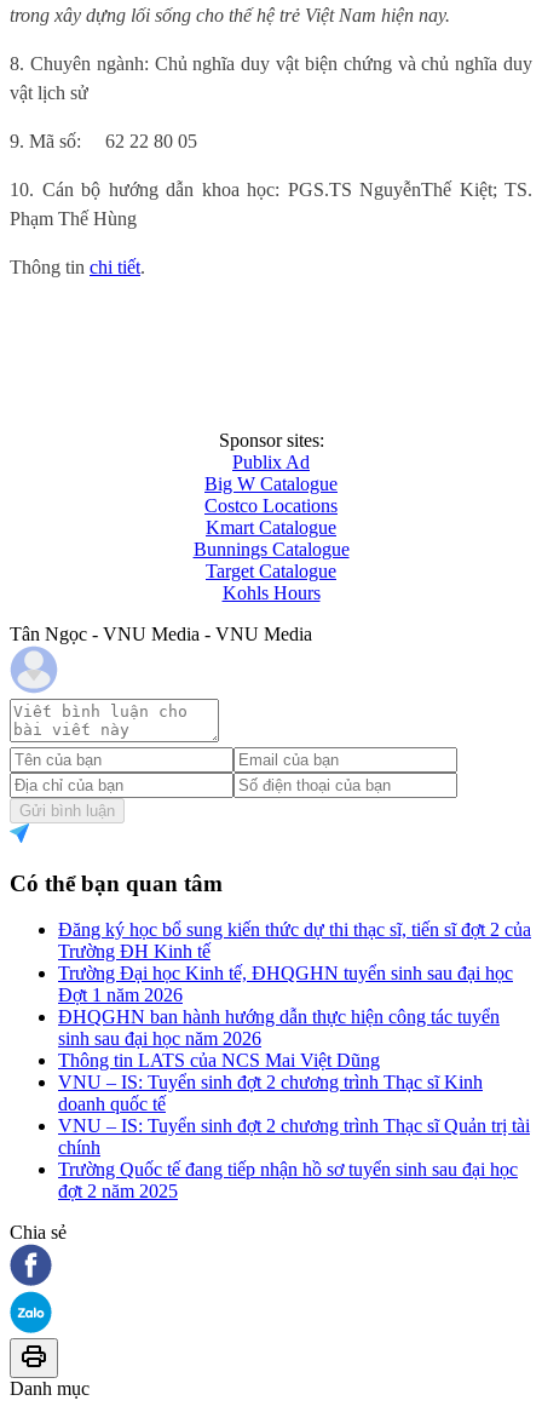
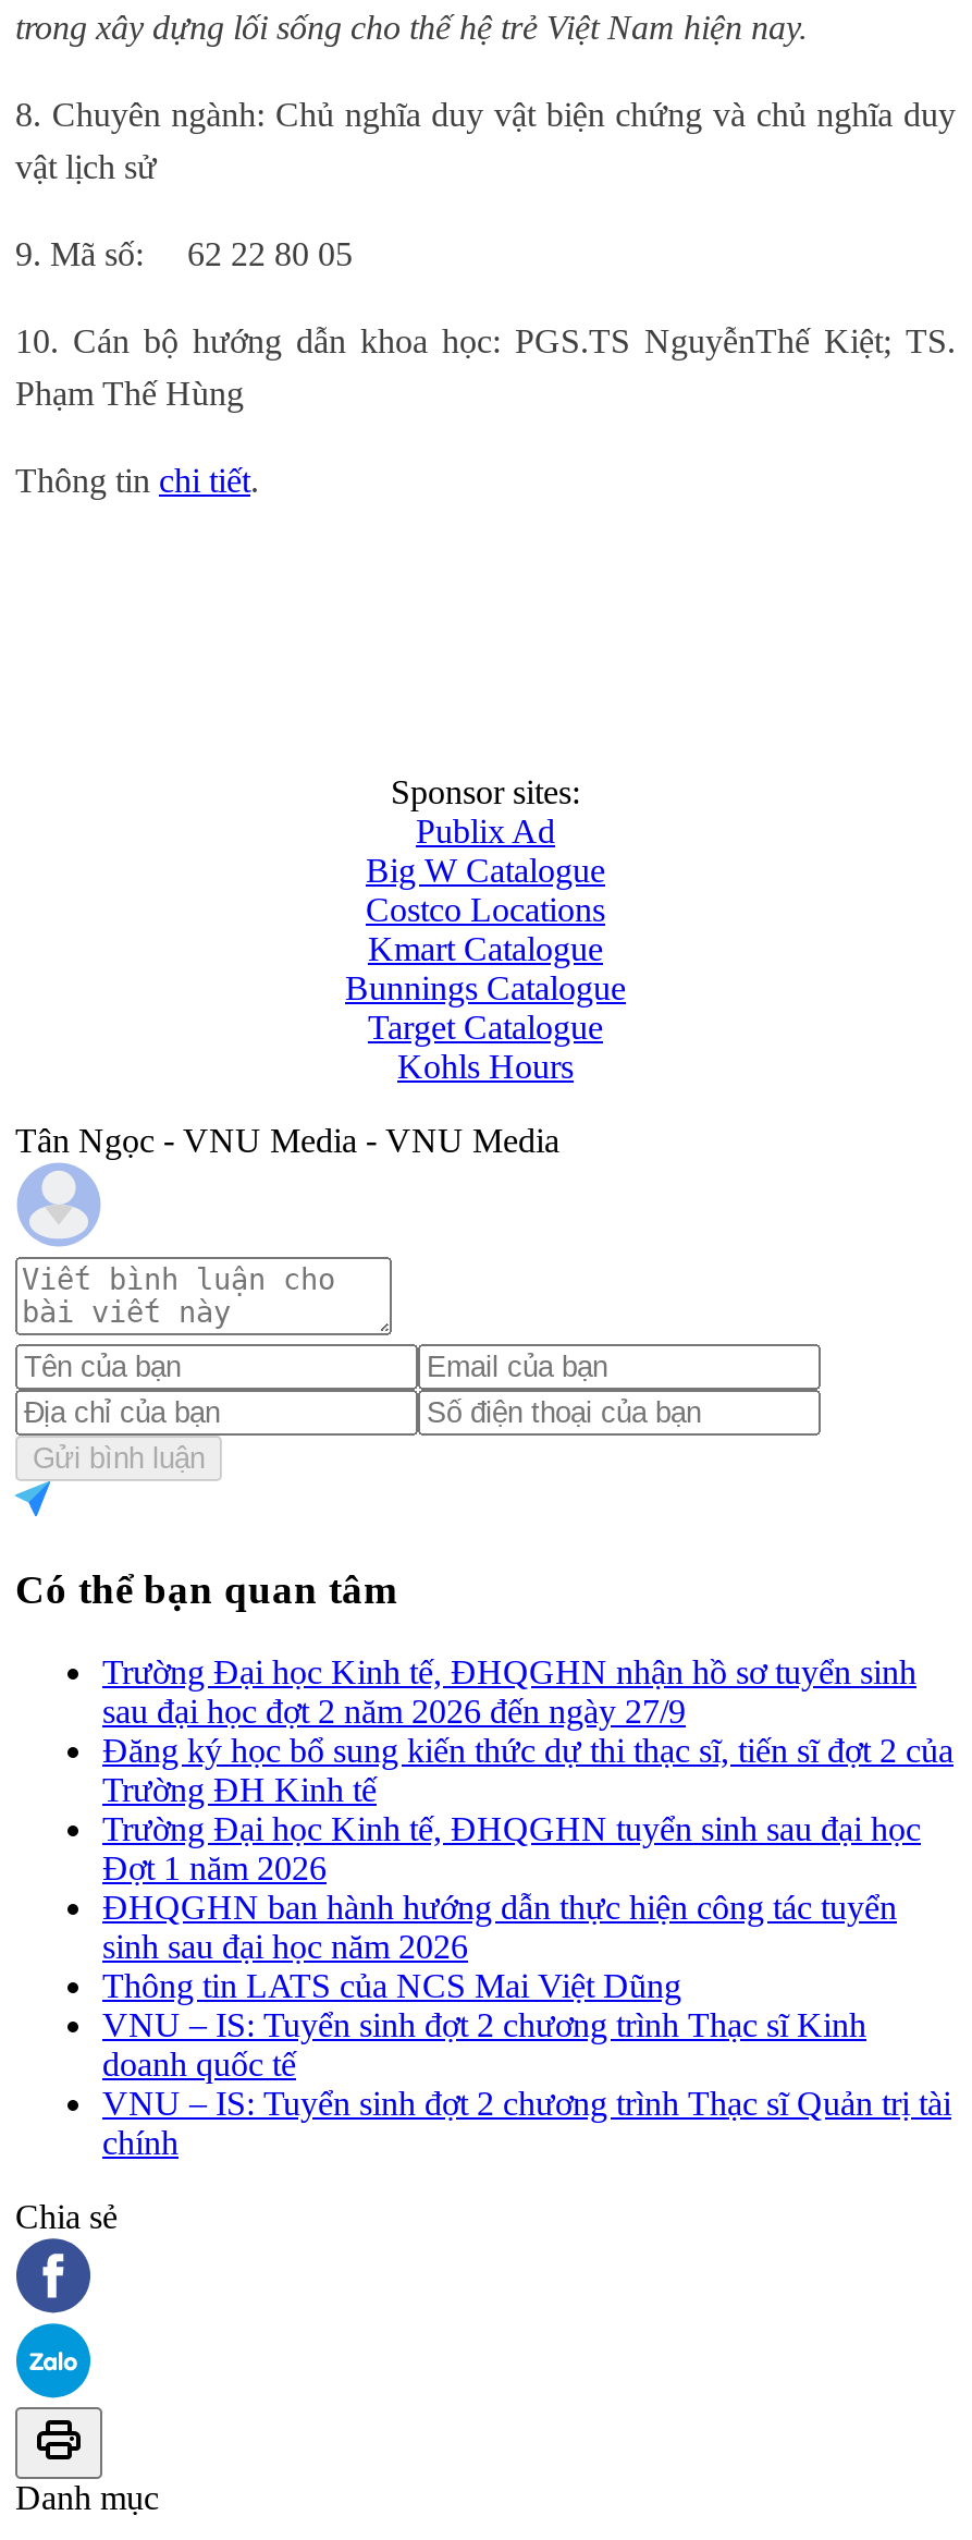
none -> [102,1654,916,1730] Trường Đại học Kinh tế, ĐHQGHN nhận hồ sơ tuyển sinh | sau đại học đợt 2 năm 2026 đến ngày 27/9
moved [58,919,531,1158] -> [102,1732,953,2161]: Đăng ký học bổ sung kiến thức dự thi thạc sĩ, tiến sĩ đợt 2 của | Trường ĐH Kinh tế | Trường Đại học Kinh tế, ĐHQGHN tuyển sinh sau đại học | ... | VNU – IS: Tuyển sinh đợt 2 chương trình Thạc sĩ Quản trị tài | chính
[58,1159,518,1202] Trường Quốc tế đang tiếp nhận hồ sơ tuyển sinh sau đại học | đợt 2 năm 2025 -> none

